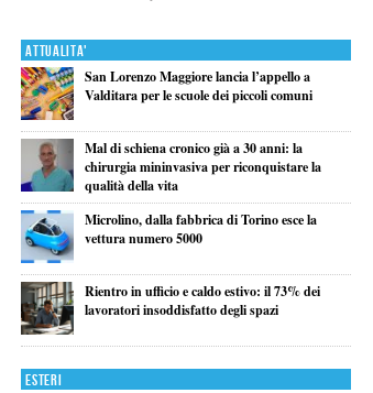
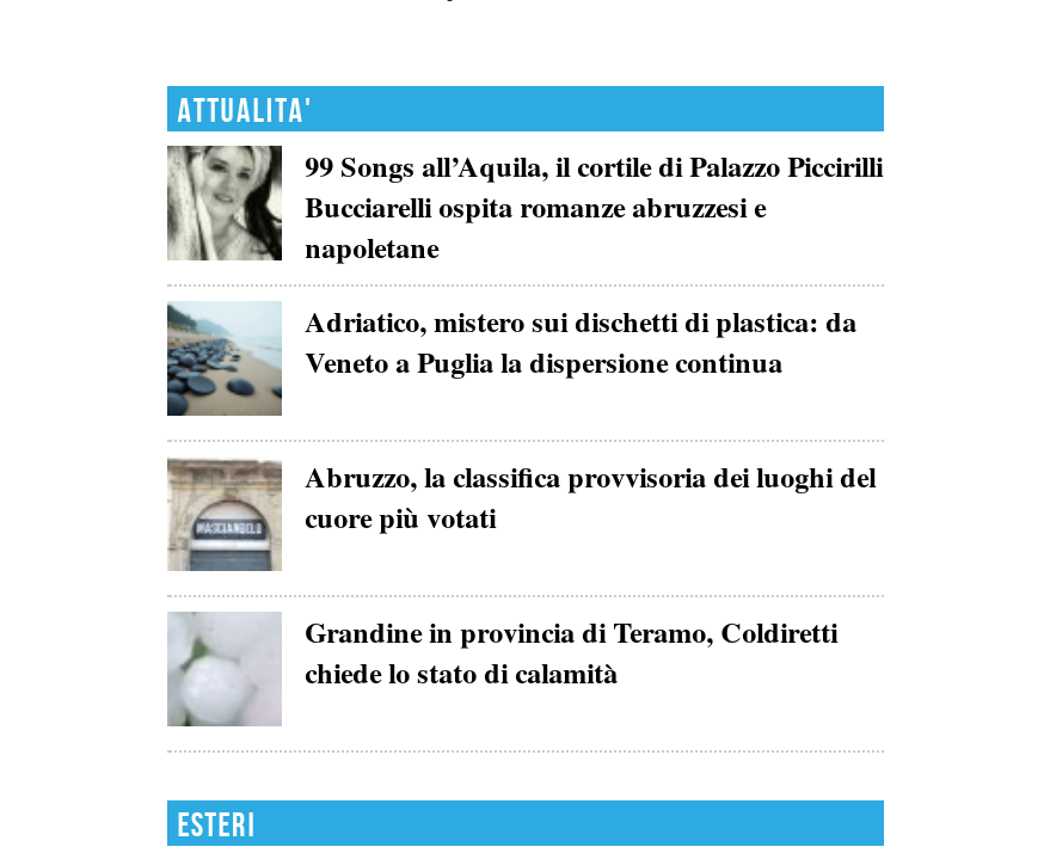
[20,66,312,121] [image] | San Lorenzo Maggiore lancia l’appello a | Valditara per le scuole dei piccoli comuni -> [165,143,883,268] [image] | 99 Songs all’Aquila, il cortile di Palazzo Piccirilli | Bucciarelli ospita romanze abruzzesi e | napoletane
[21,138,321,195] [image] | Mal di schiena cronico già a 30 anni: la | chirurgia mininvasiva per riconquistare la | qualità della vita -> [167,301,857,418] [image] | Adriatico, mistero sui dischetti di plastica: da | Veneto a Puglia la dispersione continua
[20,209,316,264] [image] | Microlino, dalla fabbrica di Torino esce la | vettura numero 5000 -> [165,456,876,573] [image] | Abruzzo, la classifica provvisoria dei luoghi del | cuore più votati
[20,281,320,335] [image] | Rientro in ufficio e caldo estivo: il 73% dei | lavoratori insoddisfatto degli spazi -> [167,612,838,726] [image] | Grandine in provincia di Teramo, Coldiretti | chiede lo stato di calamità

